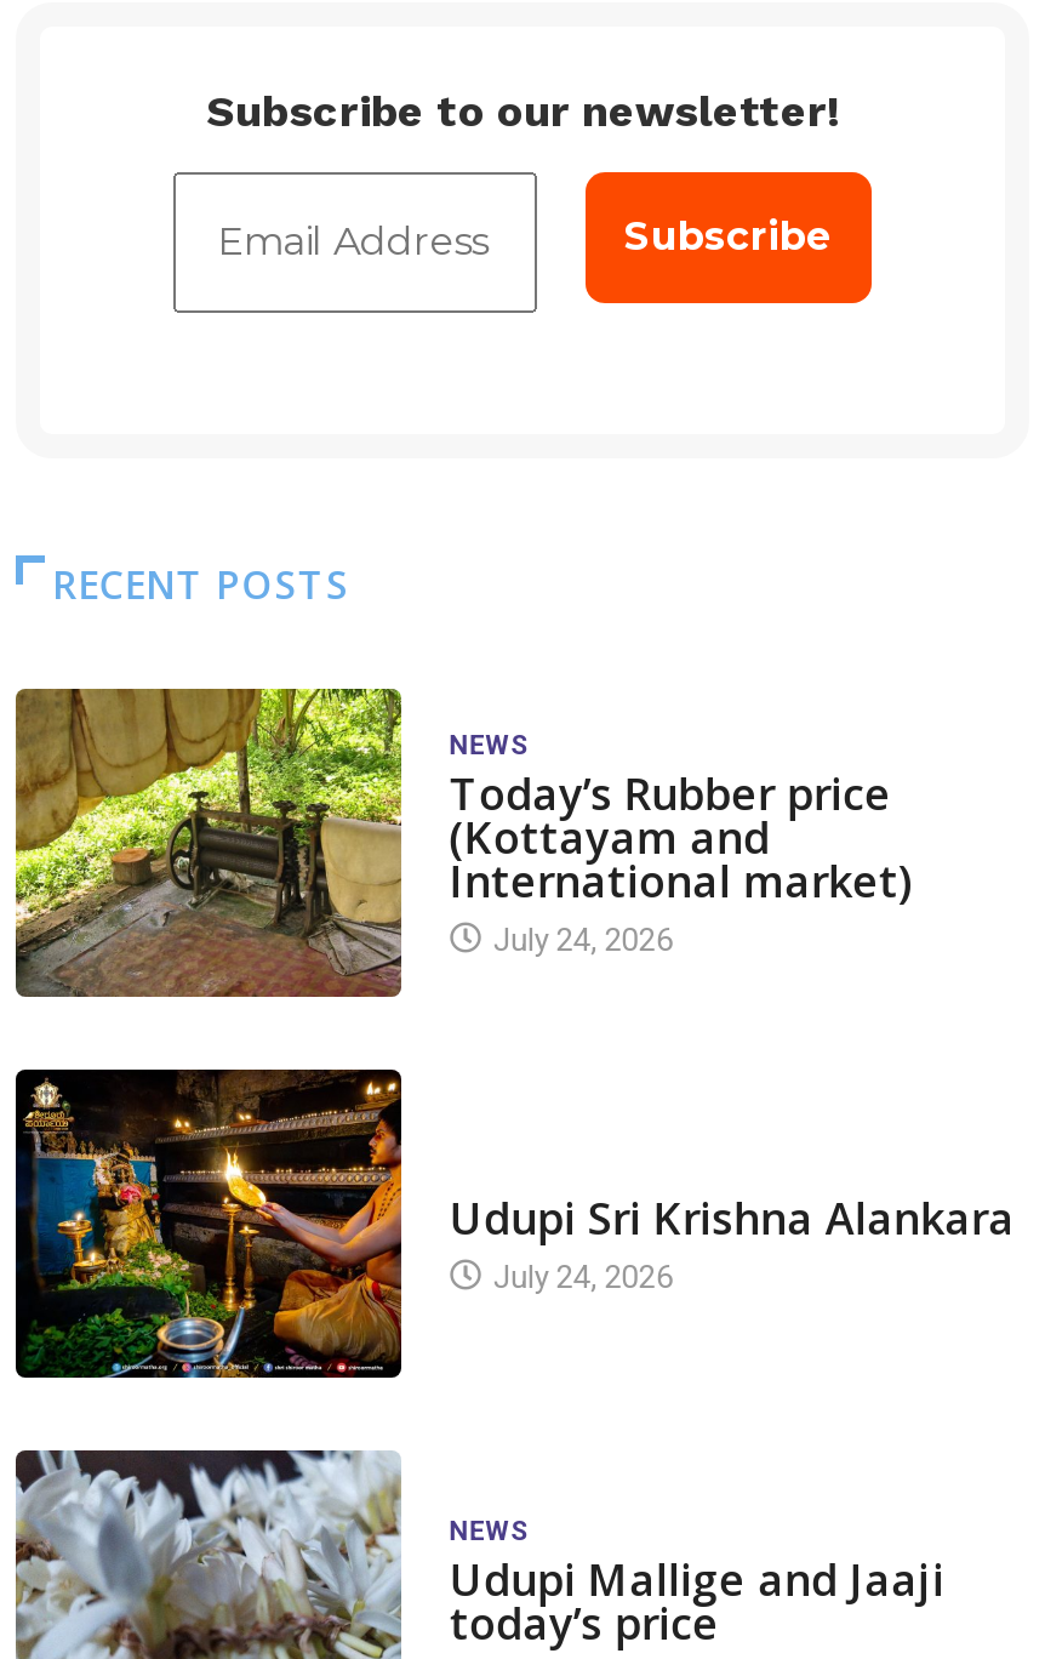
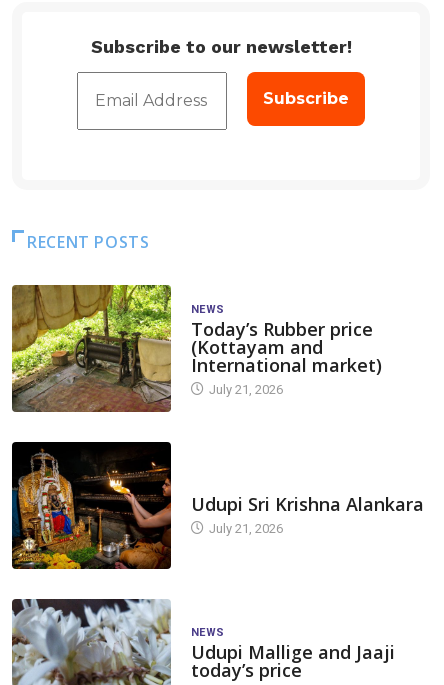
[486,923,672,959] July 24, 2026 -> [206,381,283,396] July 21, 2026
[16,1070,672,1380] [image] | July 24, 2026 -> [12,442,283,570] [image] | July 21, 2026

